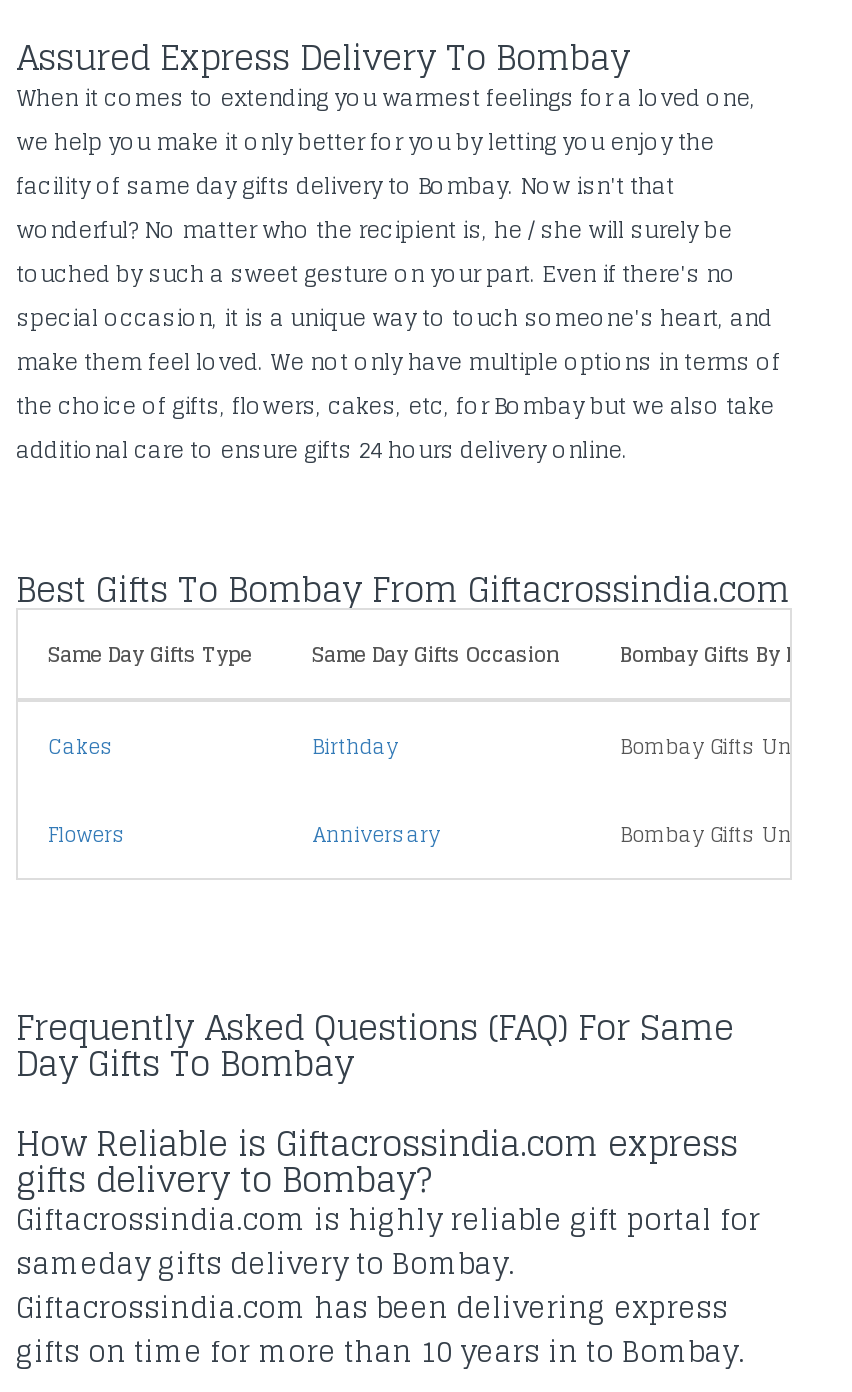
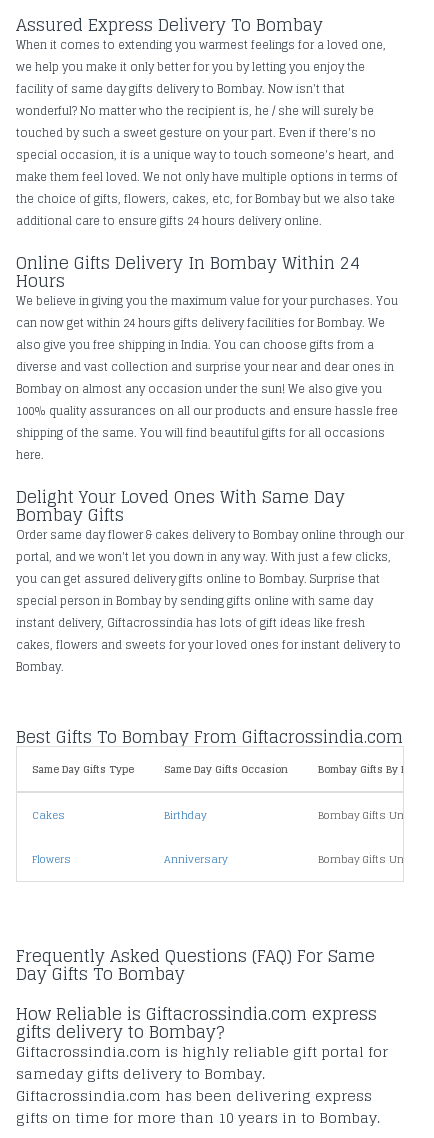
none -> [16,247,404,676] Online Gifts Delivery In Bombay Within 24 | Hours | We believe in giving you the maximum value for your purchases. You | can now get within 24 hours gifts delivery facilities for Bombay. We | also give you free shipping in India. You can choose gifts from a | diverse and vast collection and surprise your near and dear ones in | Bombay on almost any occasion under the sun! We also give you | 100% quality assurances on all our products and ensure hassle free | shipping of the same. You will find beautiful gifts for all occasions | here. | Delight Your Loved Ones With Same Day | Bombay Gifts | Order same day flower & cakes delivery to Bombay online through our | portal, and we won't let you down in any way. With just a few clicks, | you can get assured delivery gifts online to Bombay. Surprise that | special person in Bombay by sending gifts online with same day | instant delivery, Giftacrossindia has lots of gift ideas like fresh | cakes, flowers and sweets for your loved ones for instant delivery to | Bombay.

